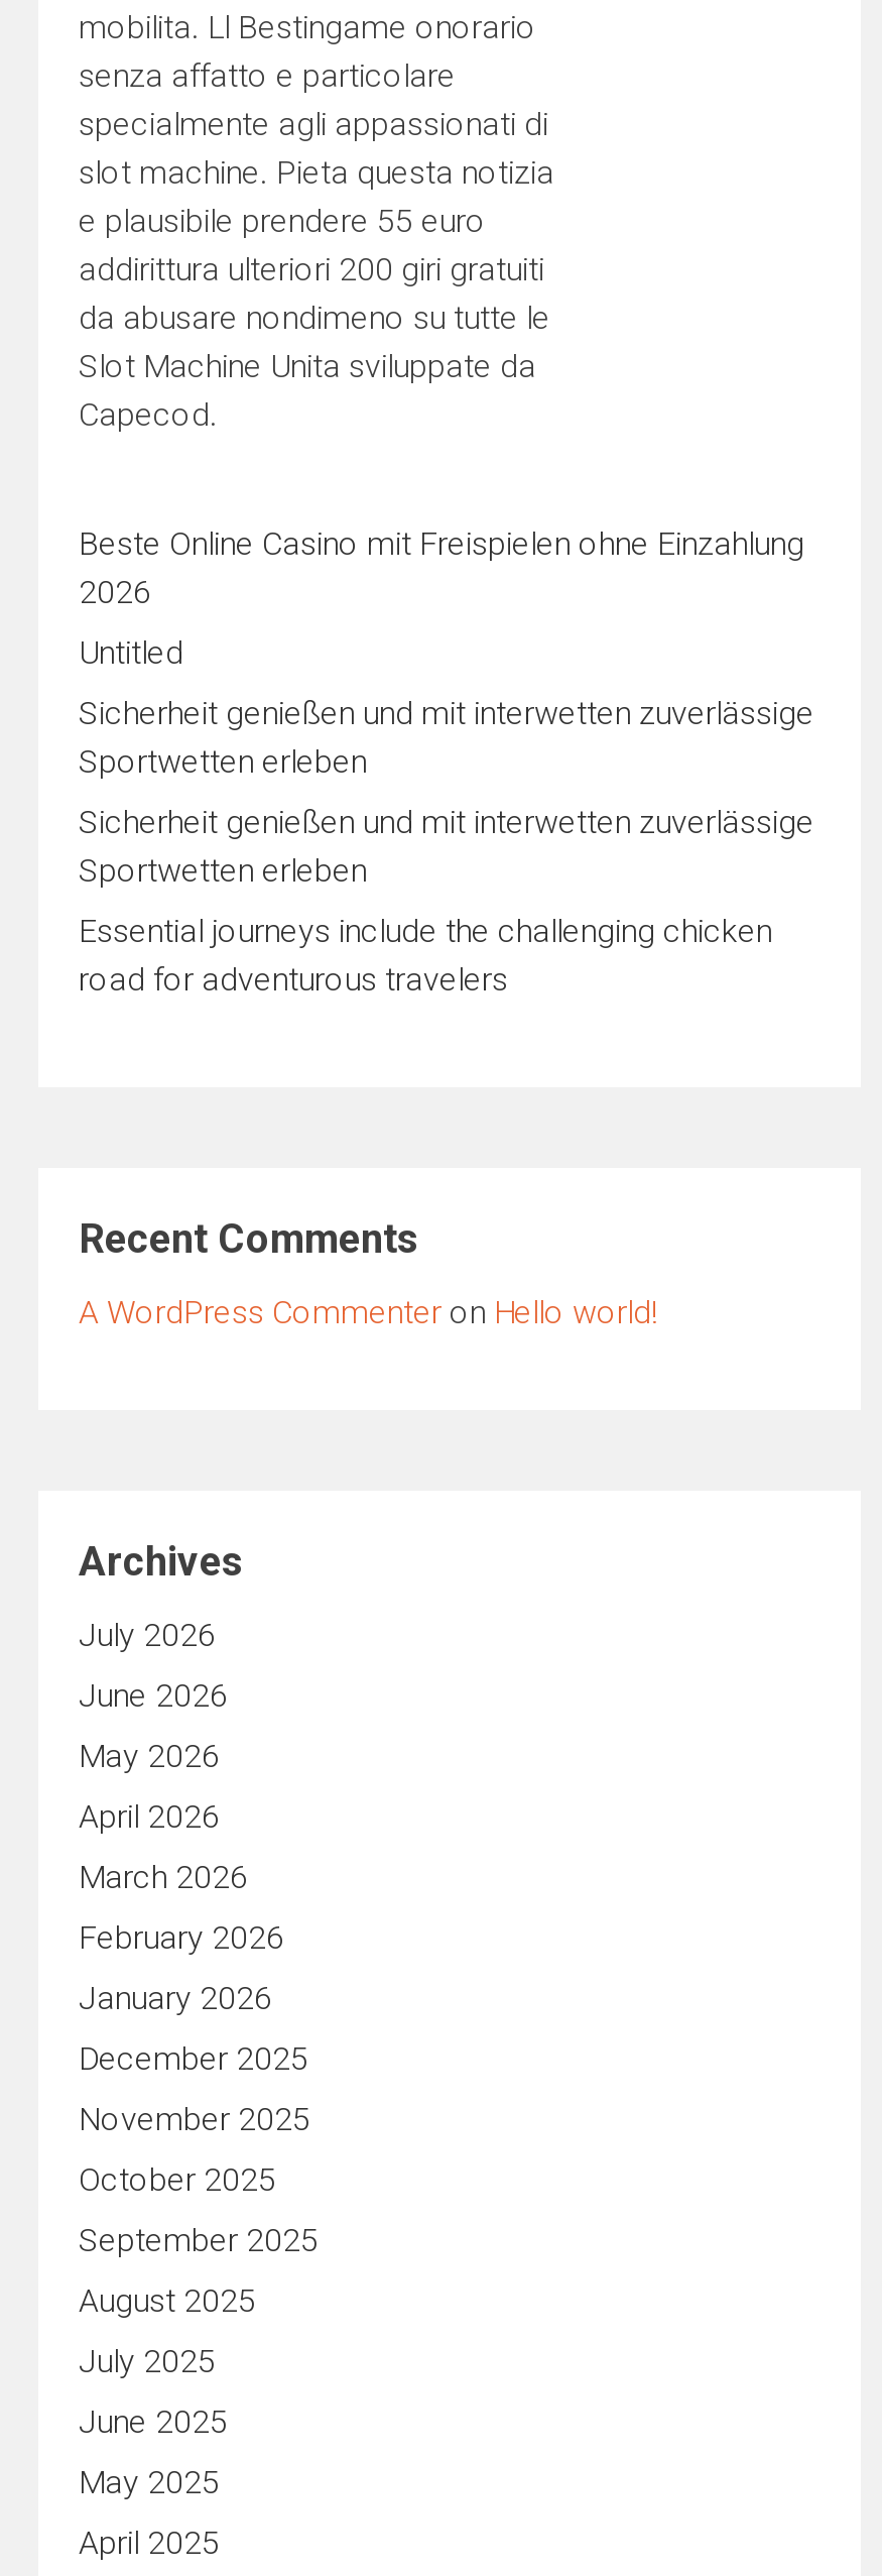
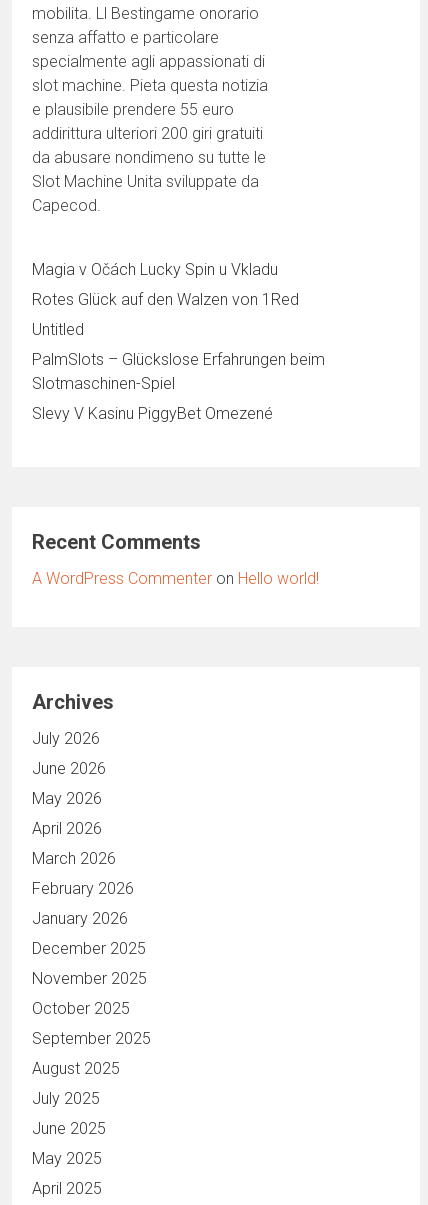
[79,524,804,611] Beste Online Casino mit Freispielen ohne Einzahlung | 2026 -> [32,260,299,309] Magia v Očách Lucky Spin u Vkladu | Rotes Glück auf den Walzen von 1Red
[79,694,814,999] Sicherheit genießen und mit interwetten zuverlässige | Sportwetten erleben | Sicherheit genießen und mit interwetten zuverlässige | Sportwetten erleben | Essential journeys include the challenging chicken | road for adventurous travelers -> [32,350,325,423] PalmSlots – Glückslose Erfahrungen beim | Slotmaschinen-Spiel | Slevy V Kasinu PiggyBet Omezené

